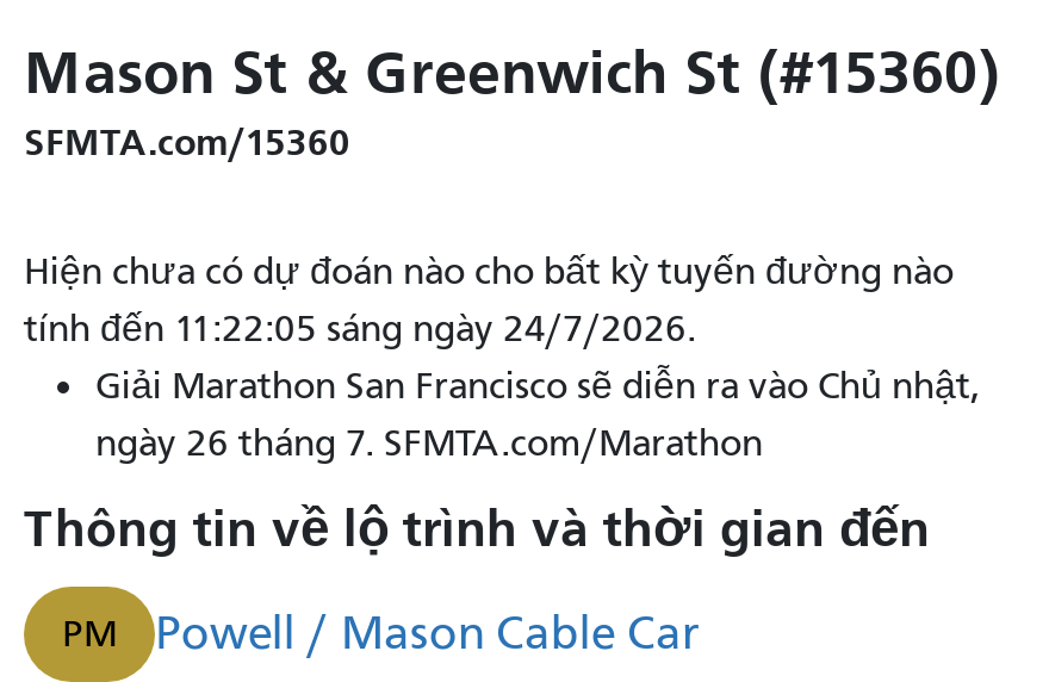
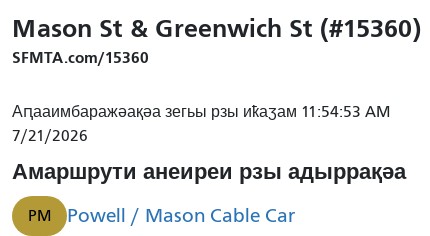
[24,249,980,464] Hiện chưa có dự đoán nào cho bất kỳ tuyến đường nào | tính đến 11:22:05 sáng ngày 24/7/2026. | Giải Marathon San Francisco sẽ diễn ra vào Chủ nhật, | ngày 26 tháng 7. SFMTA.com/Marathon -> [12,103,390,145] Аԥааимбаражәақәа зегьы рзы иҟаӡам 11:54:53 AM | 7/21/2026
[24,497,930,559] Thông tin về lộ trình và thời gian đến -> [12,159,406,185] Амаршрути анеиреи рзы адыррақәа

